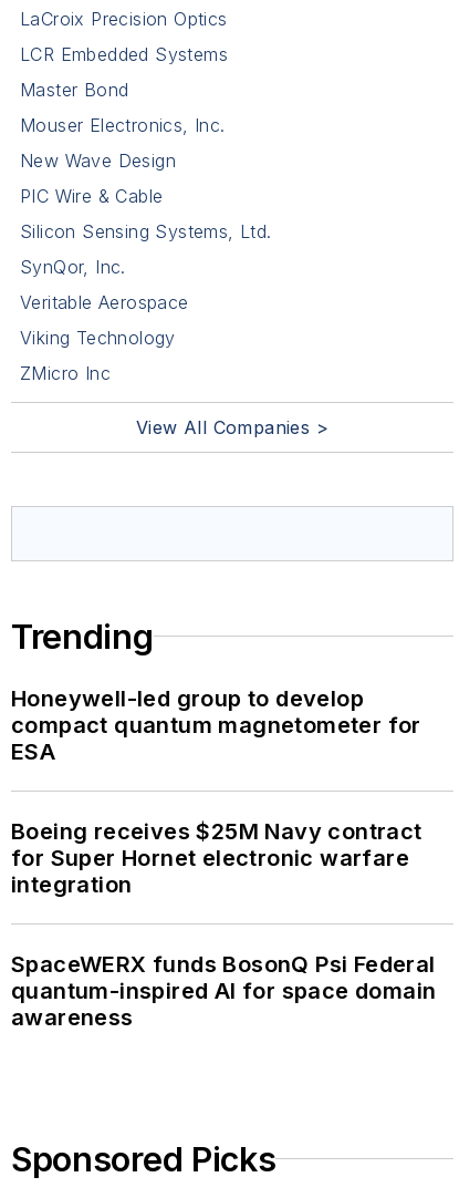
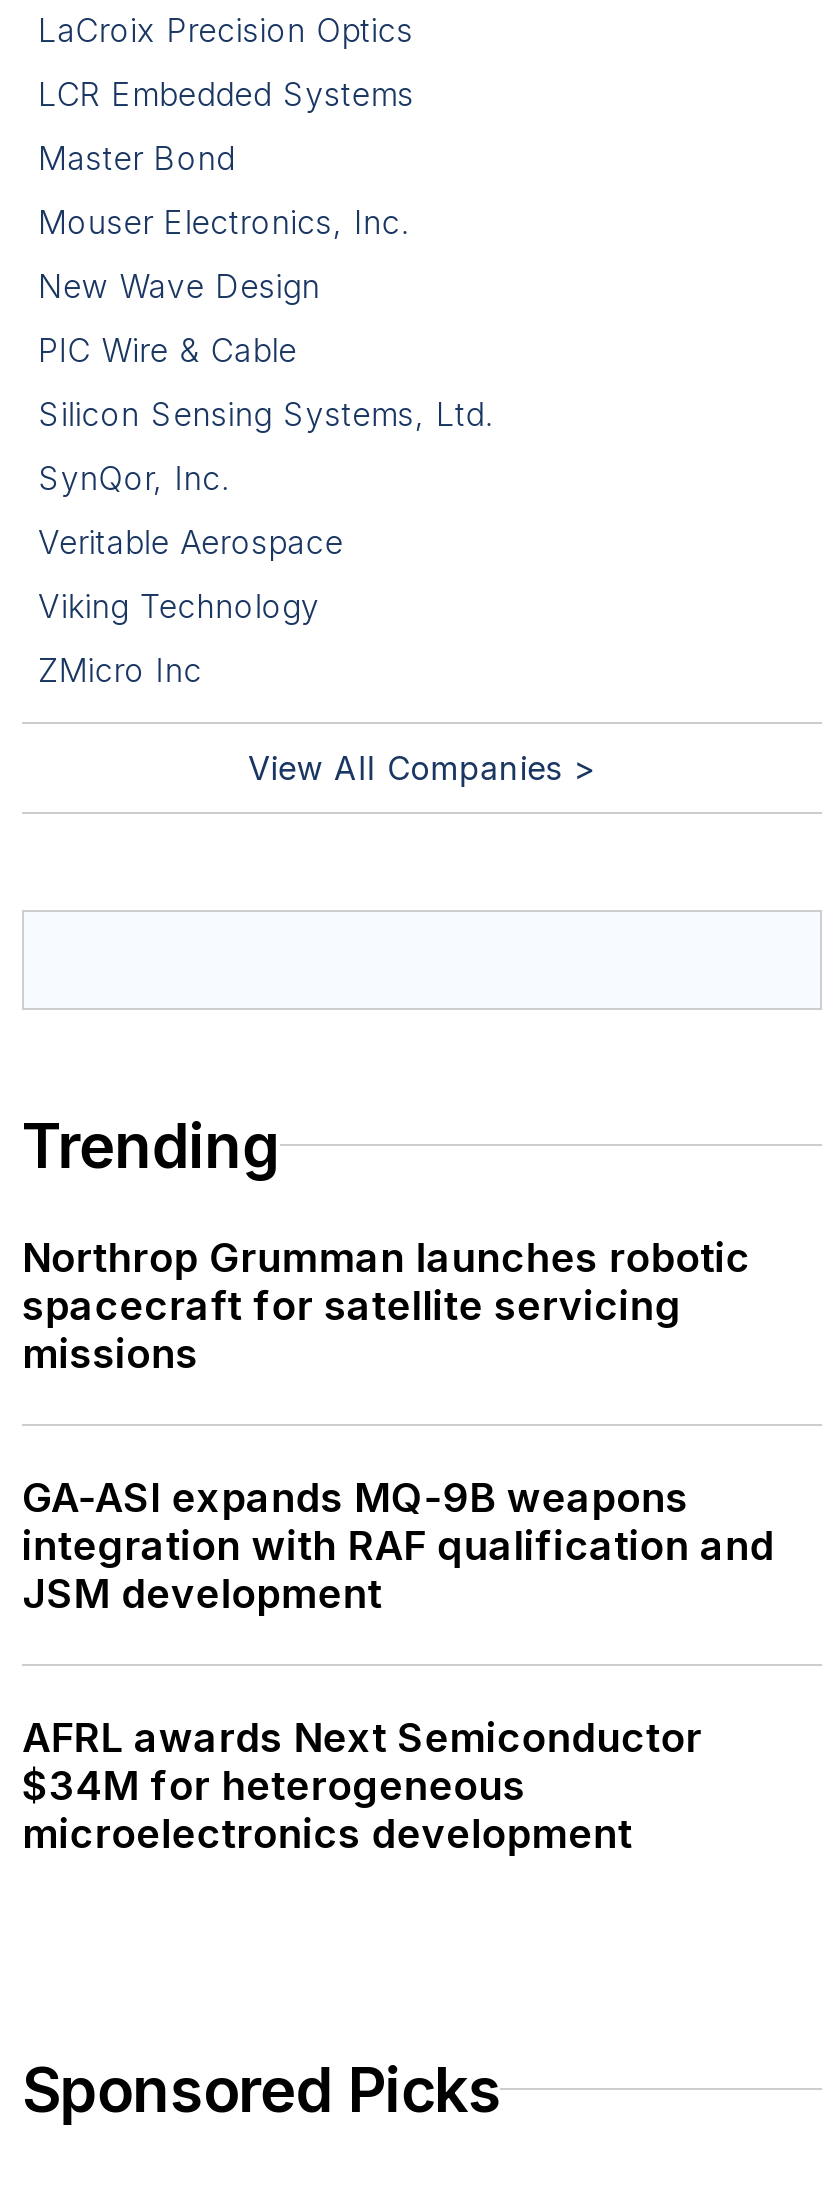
[11,685,421,765] Honeywell-led group to develop | compact quantum magnetometer for | ESA -> [22,1234,750,1378] Northrop Grumman launches robotic | spacecraft for satellite servicing | missions
[11,818,422,898] Boeing receives $25M Navy contract | for Super Hornet electronic warfare | integration -> [22,1474,774,1618] GA-ASI expands MQ-9B weapons | integration with RAF qualification and | JSM development
[11,951,436,1031] SpaceWERX funds BosonQ Psi Federal | quantum-inspired AI for space domain | awareness -> [22,1714,702,1858] AFRL awards Next Semiconductor | $34M for heterogeneous | microelectronics development

